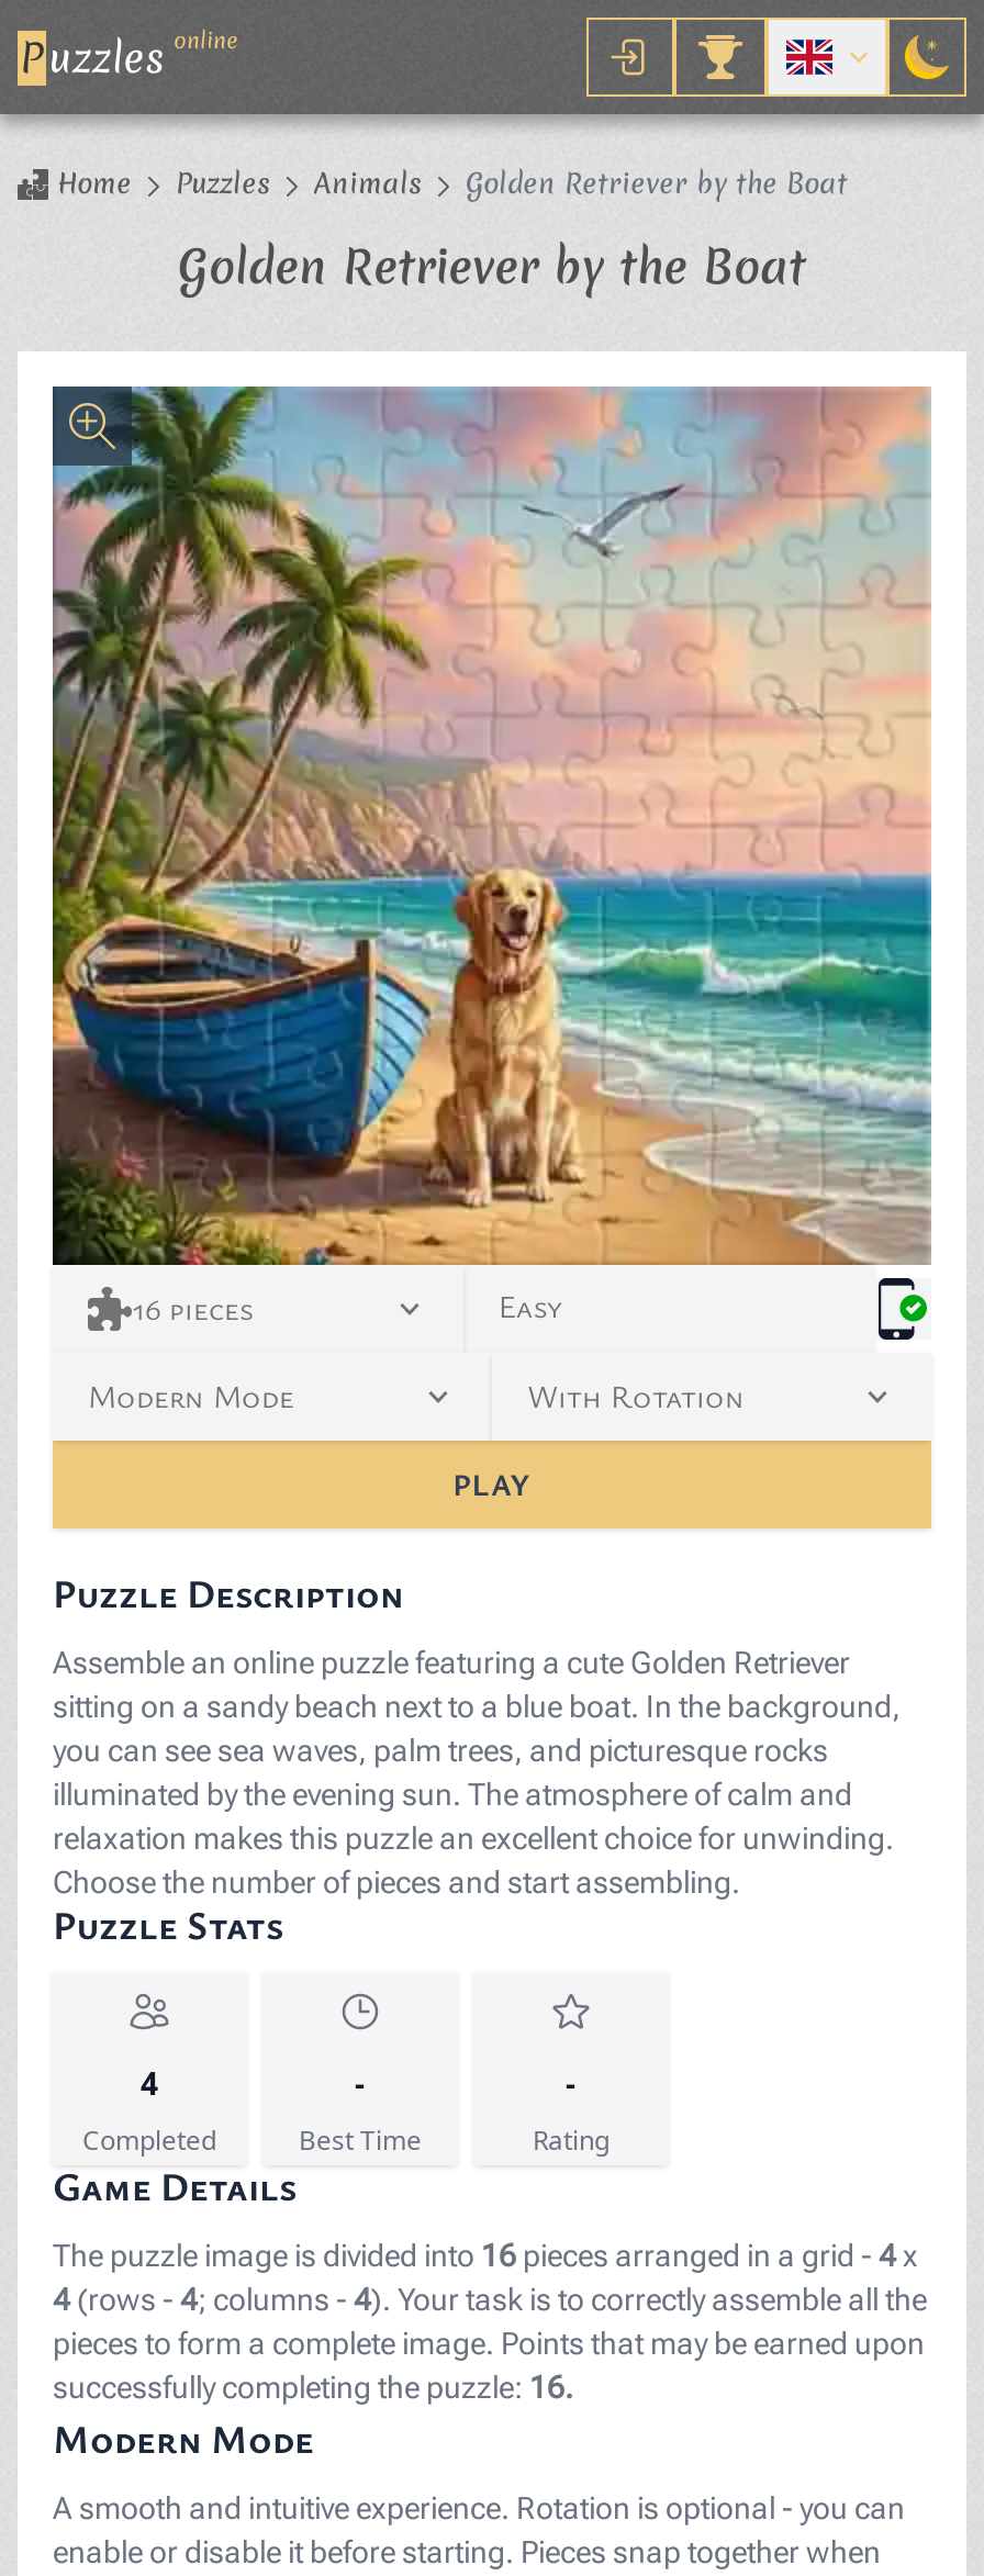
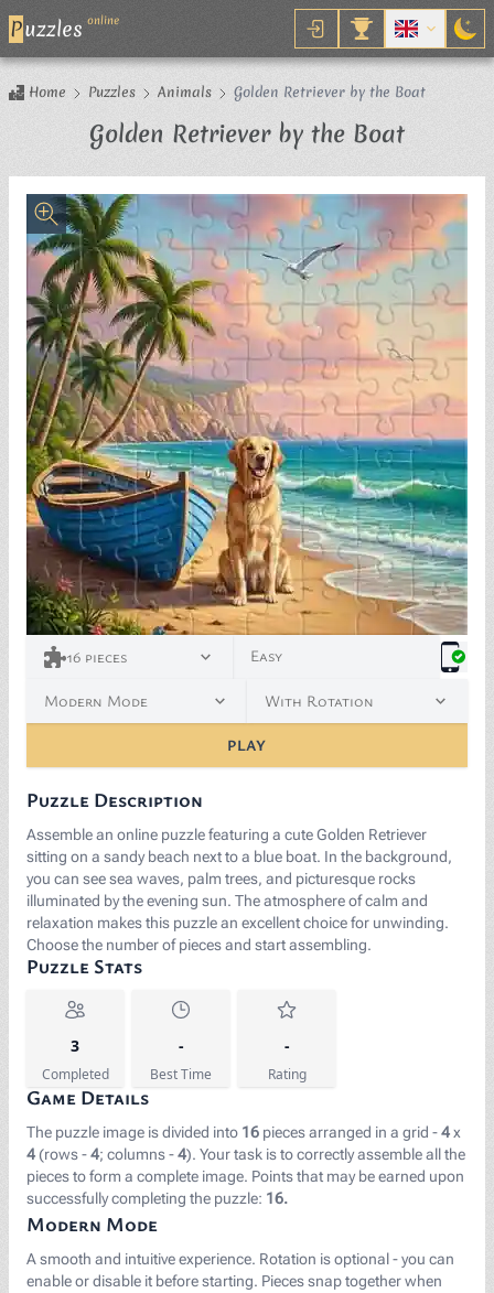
[141,2062,158,2104] 4 -> [71,1035,79,1056] 3

